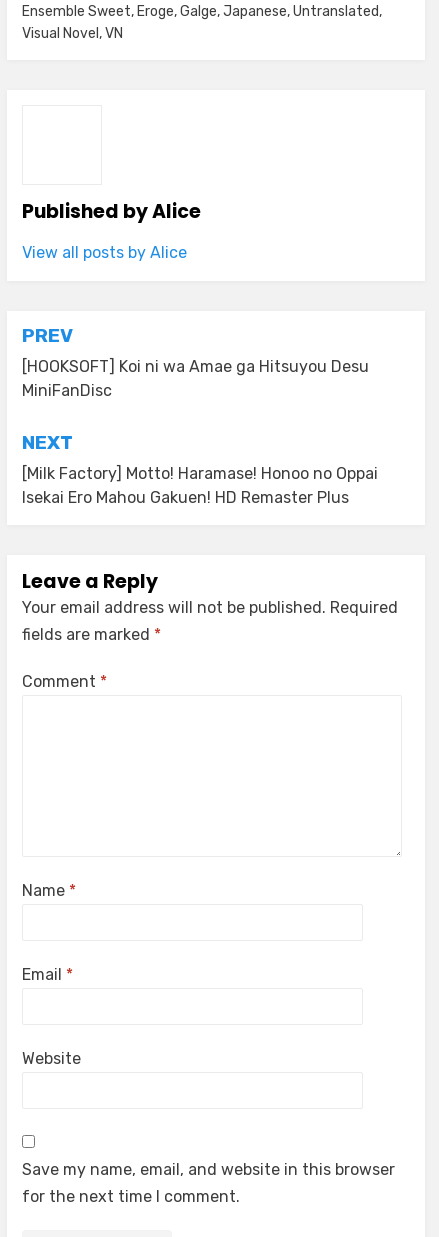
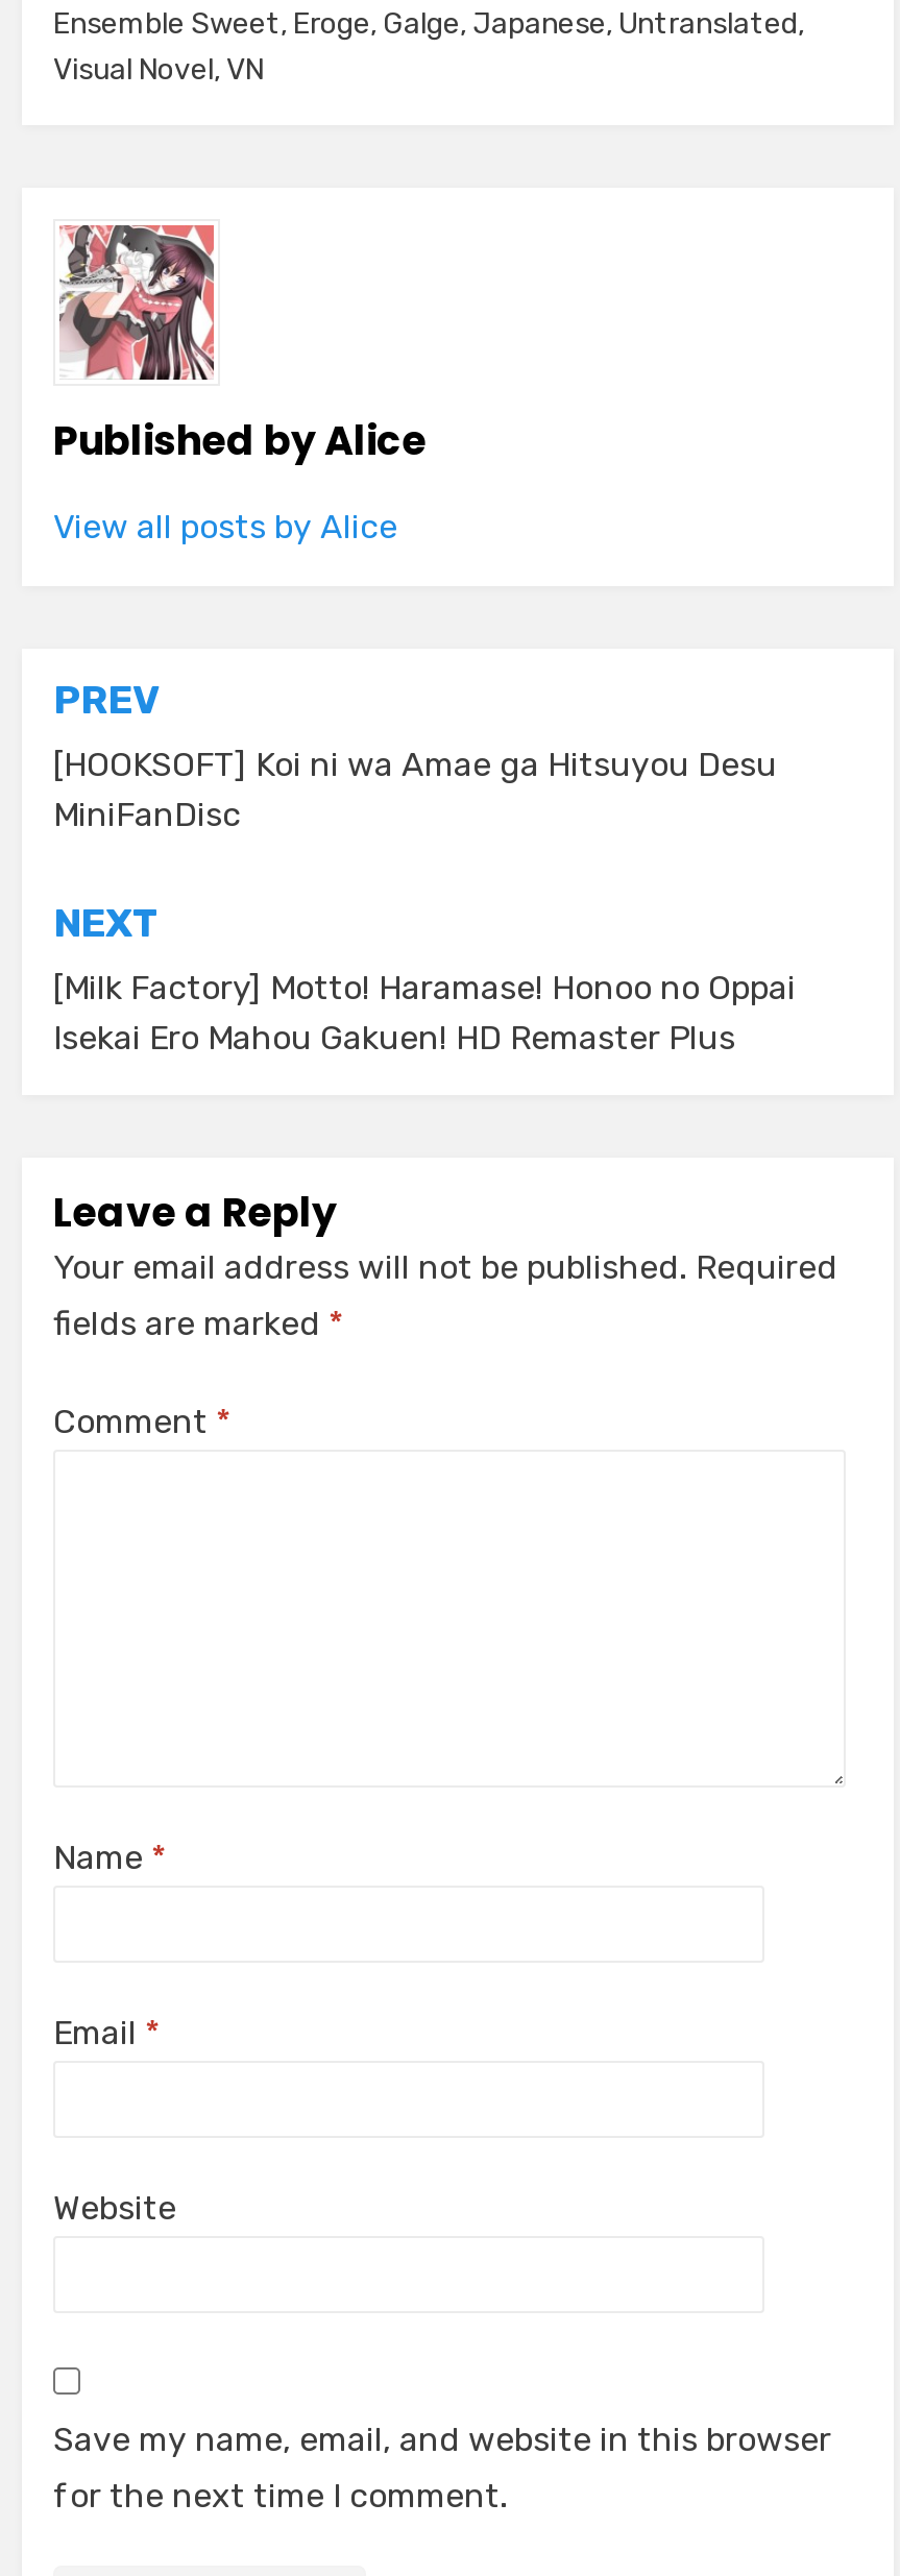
none -> [57,223,216,382] [image]

